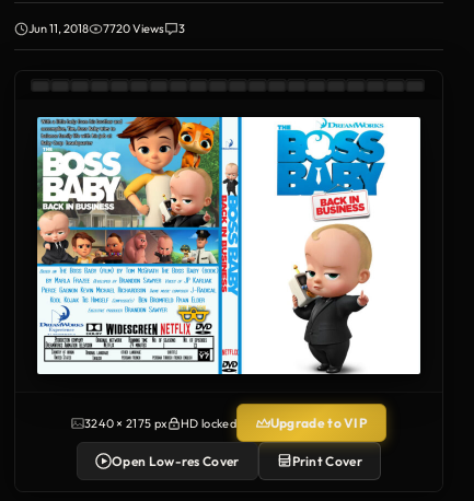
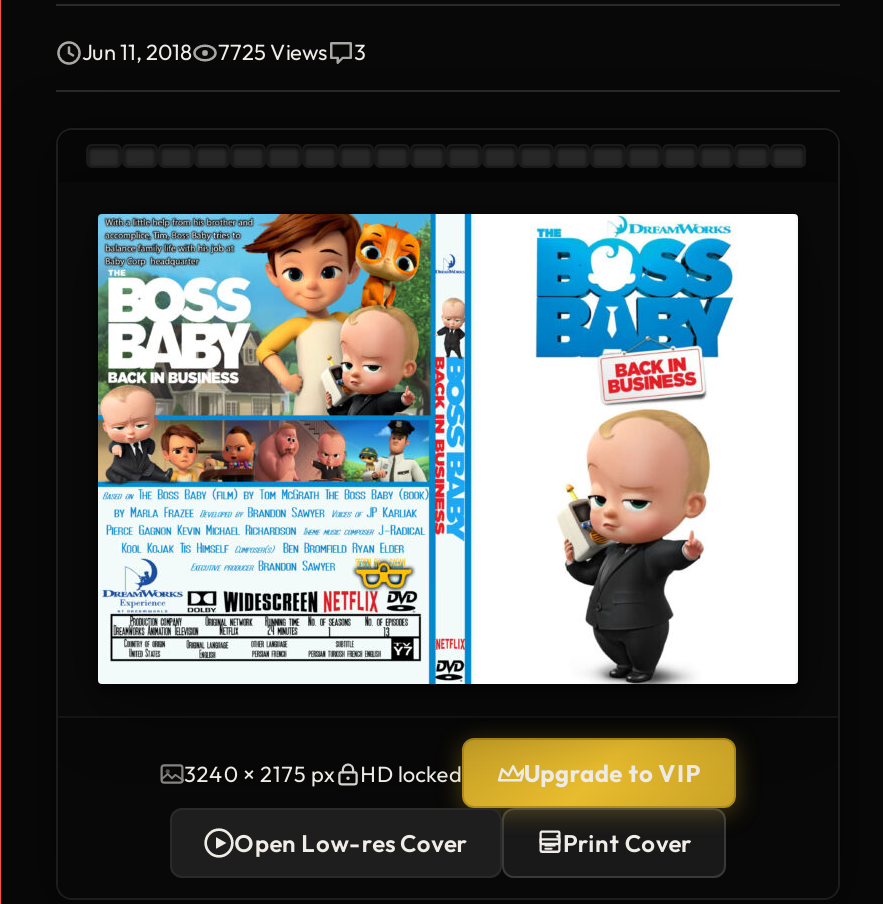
[103,21,164,36] 7720 Views -> [218,38,328,66] 7725 Views

